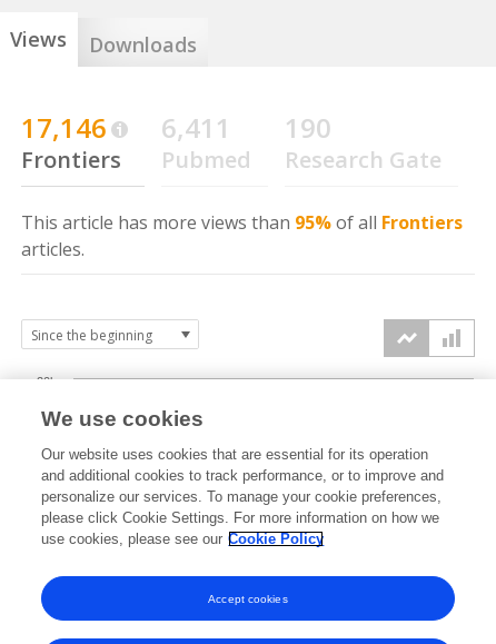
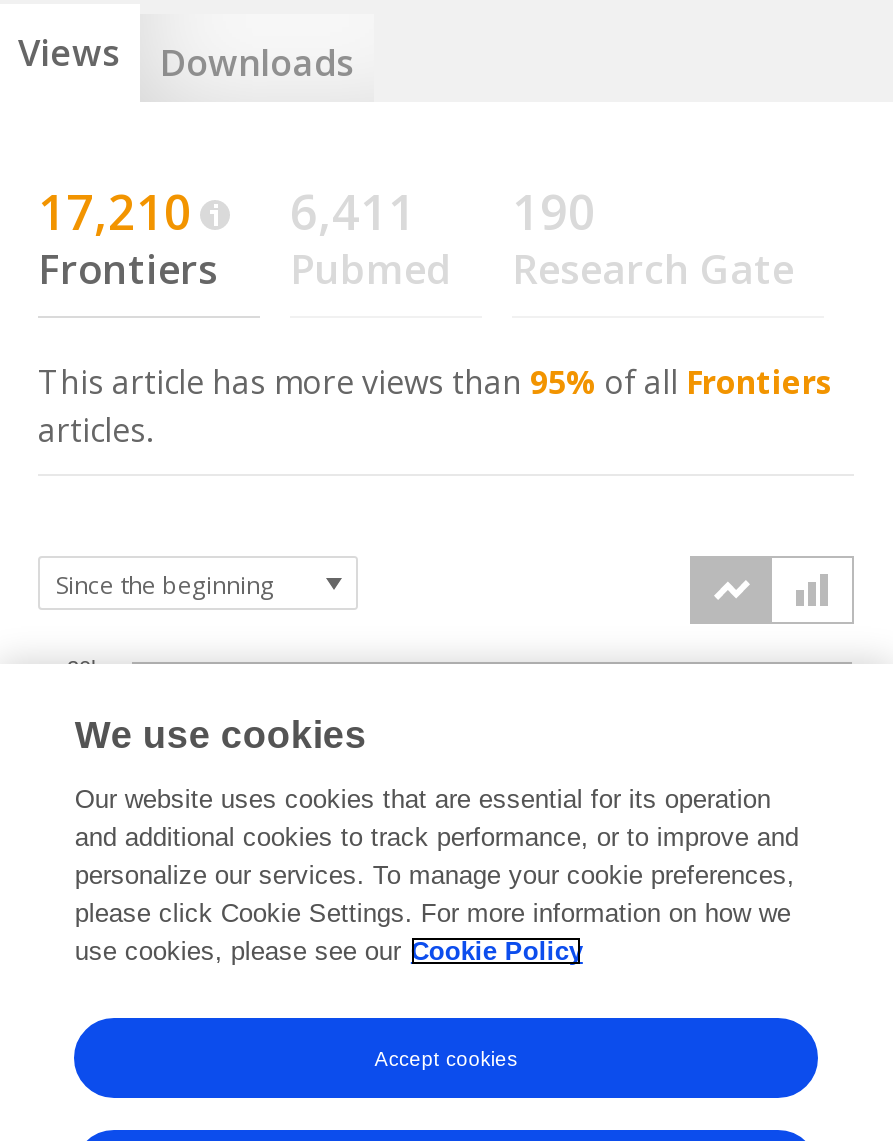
[21,109,107,146] 17,146 -> [38,178,192,244] 17,210

